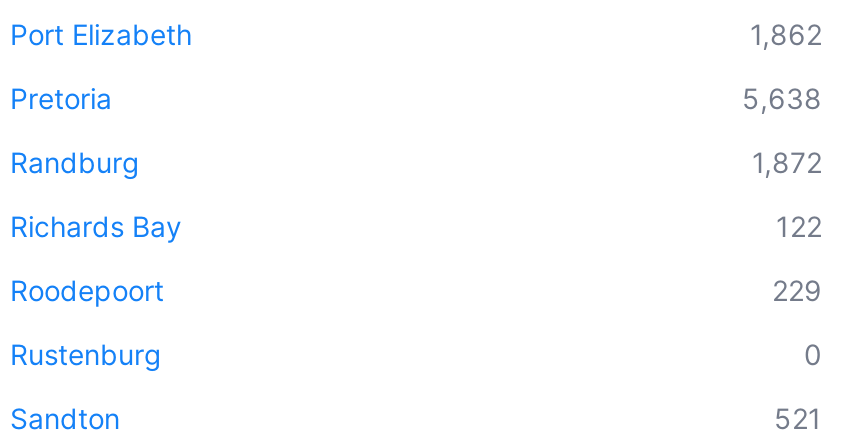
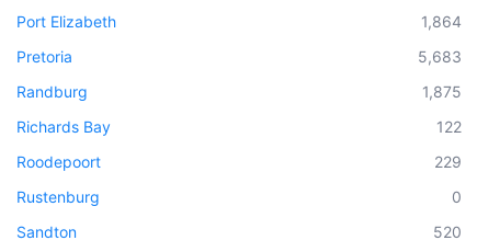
[750,17,822,51] 1,862 -> [421,12,462,31] 1,864
[742,81,822,115] 5,638 -> [418,47,462,66] 5,683
[752,145,822,179] 1,872 -> [422,82,462,101] 1,875
[774,401,822,435] 521 -> [433,222,462,241] 520

